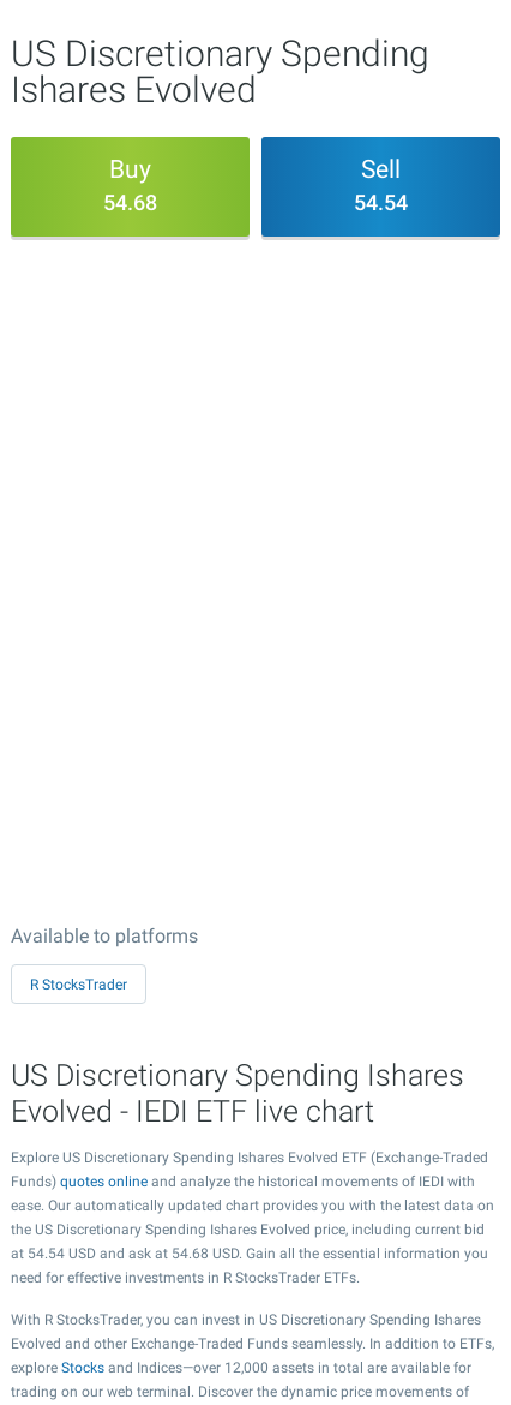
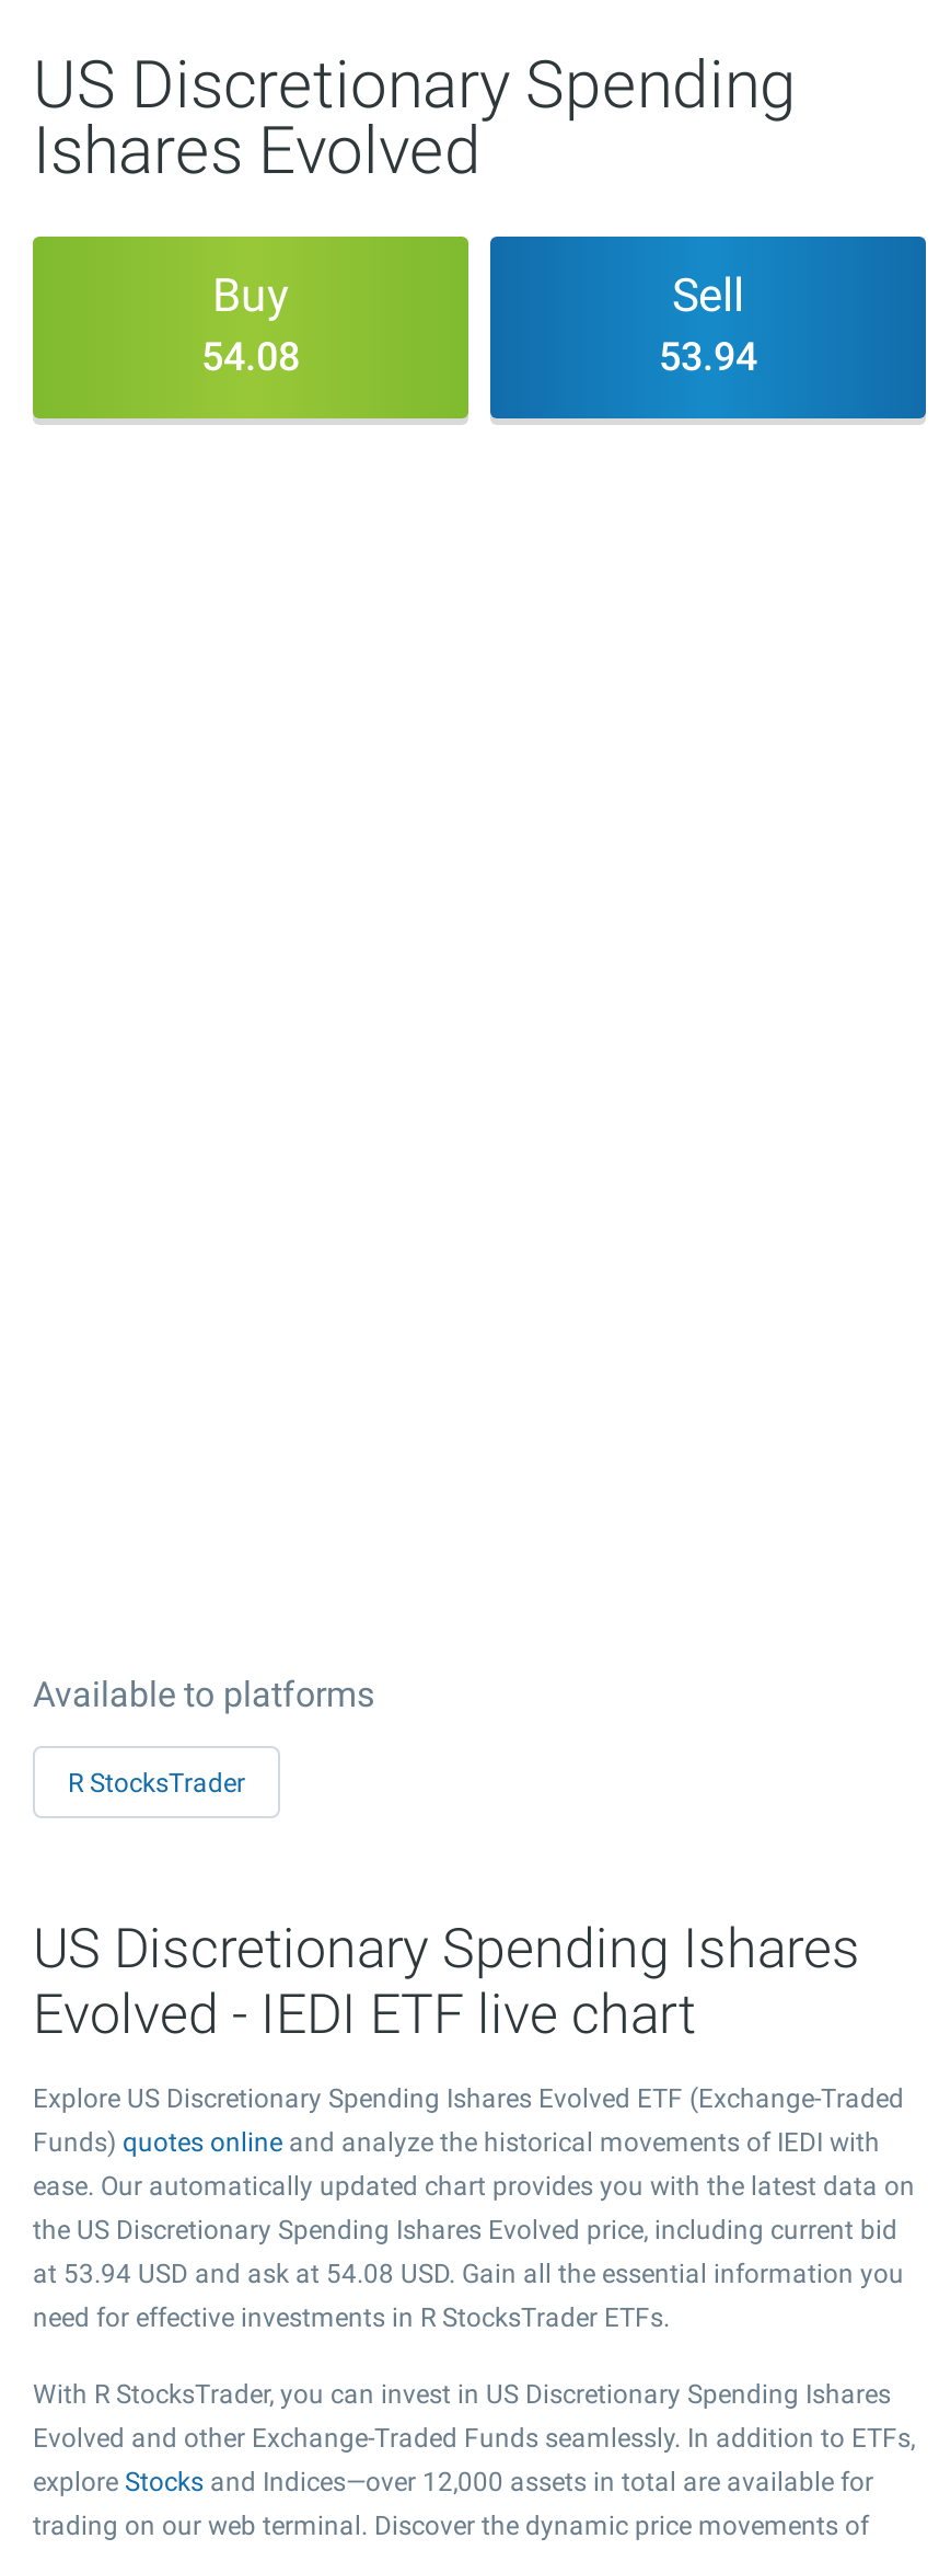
[103,190,157,215] 54.68 -> [201,333,300,379] 54.08
[354,190,408,215] 54.54 -> [659,333,757,379] 53.94
[11,1245,488,1262] at 54.54 USD and ask at 54.68 USD. Gain all the essential information you -> [33,2259,904,2289] at 53.94 USD and ask at 54.08 USD. Gain all the essential information you

